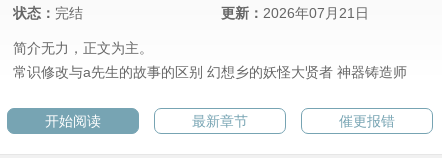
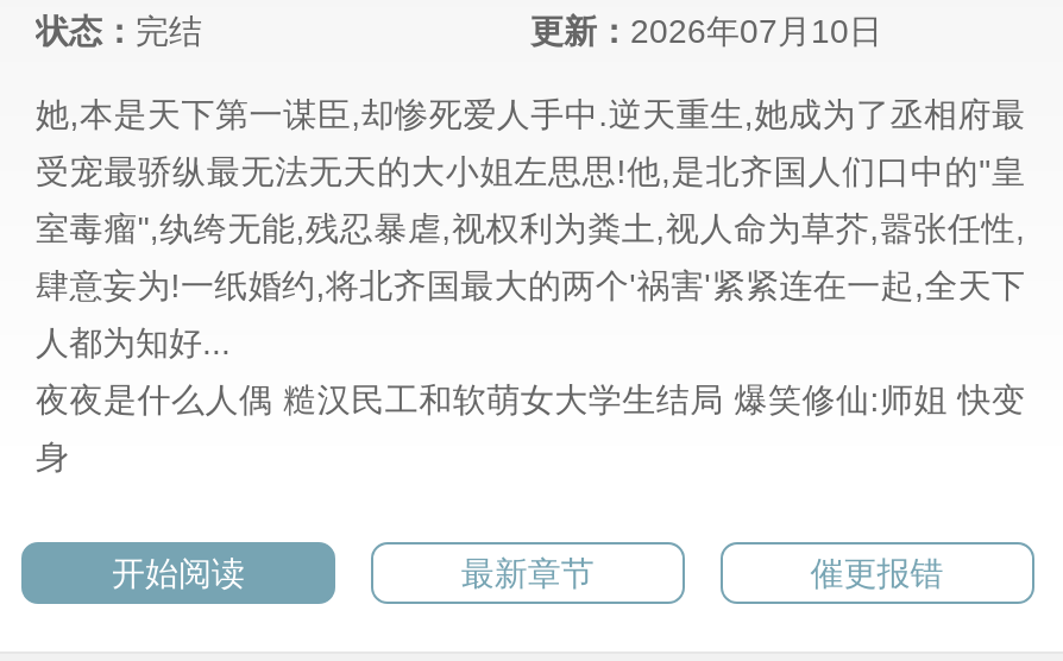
[13,5,407,80] 更新：2026年07月21日 | 简介无力，正文为主。 | 常识修改与a先生的故事的区别 幻想乡的妖怪大贤者 神器铸造师 -> [36,13,1025,477] 更新：2026年07月10日 | 她,本是天下第一谋臣,却惨死爱人手中.逆天重生,她成为了丞相府最 | 受宠最骄纵最无法无天的大小姐左思思!他,是北齐国人们口中的"皇 | 室毒瘤",纨绔无能,残忍暴虐,视权利为粪土,视人命为草芥,嚣张任性, | 肆意妄为!一纸婚约,将北齐国最大的两个'祸害'紧紧连在一起,全天下 | 人都为知好... | 夜夜是什么人偶 糙汉民工和软萌女大学生结局 爆笑修仙:师姐 快变 | 身

